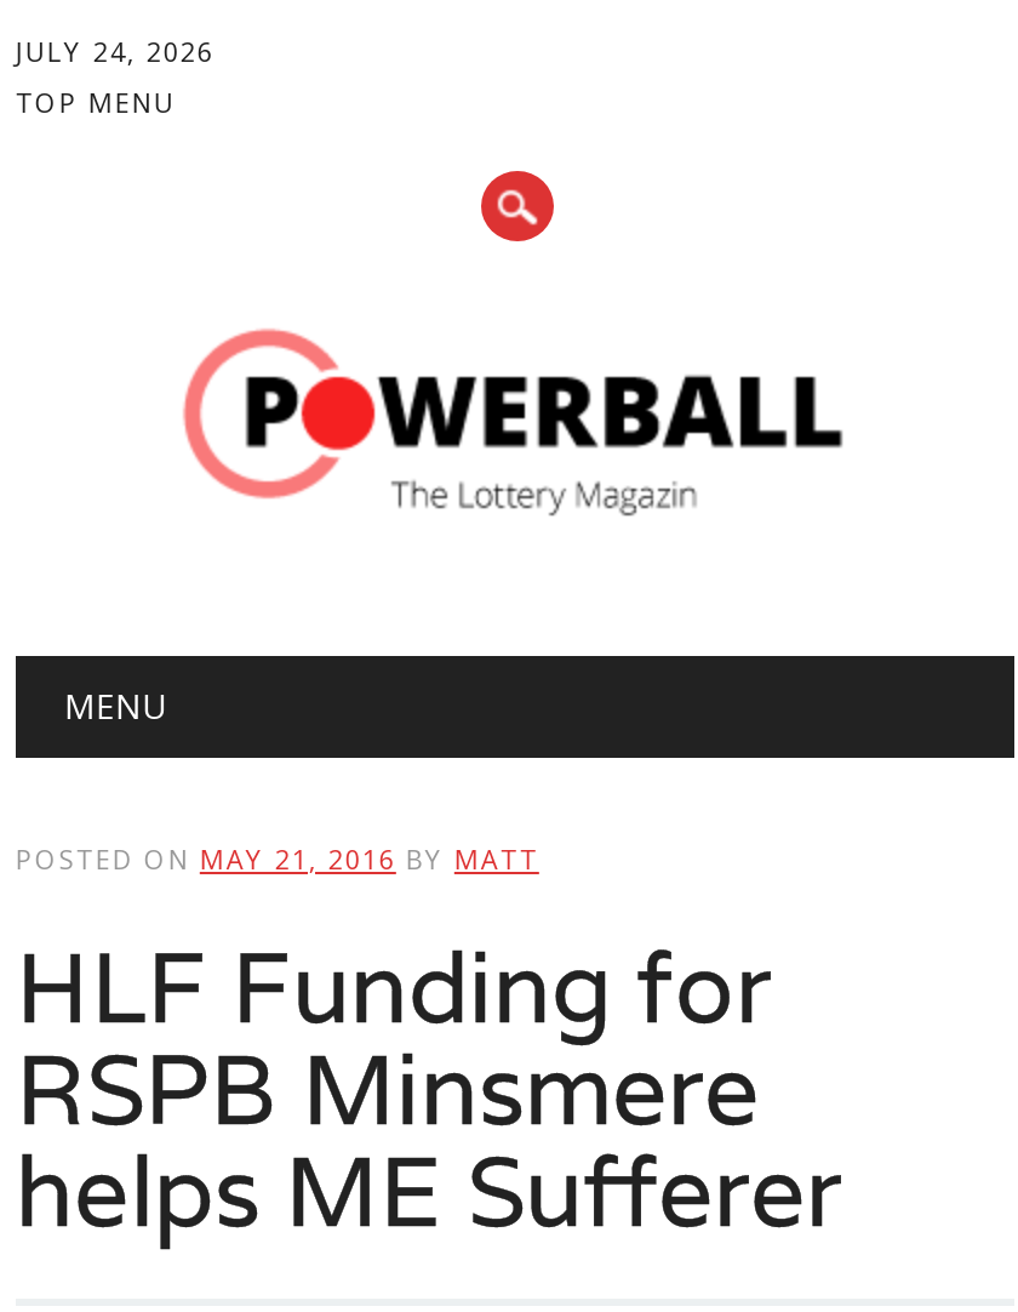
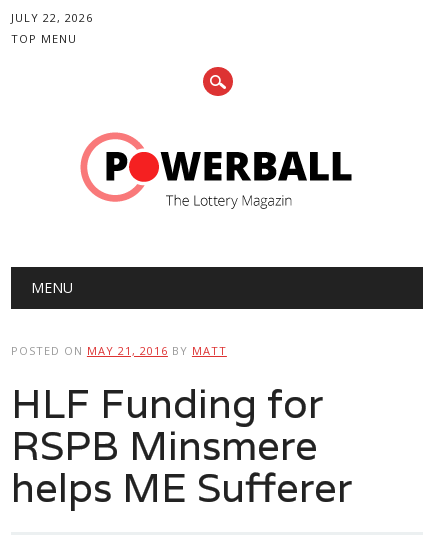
[16,33,214,69] JULY 24, 2026 -> [11,10,93,25] JULY 22, 2026

